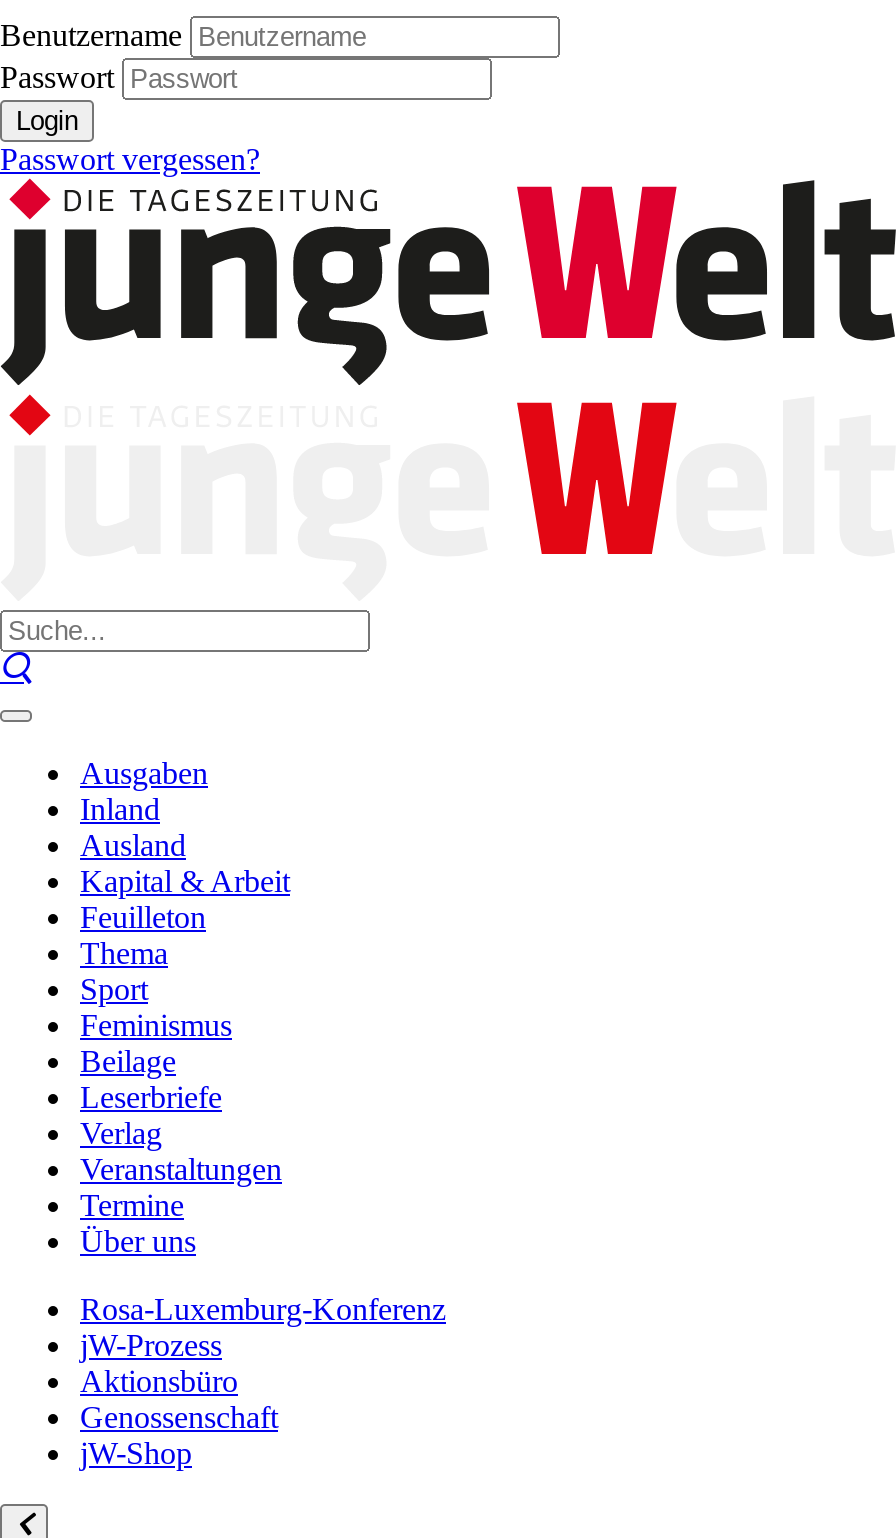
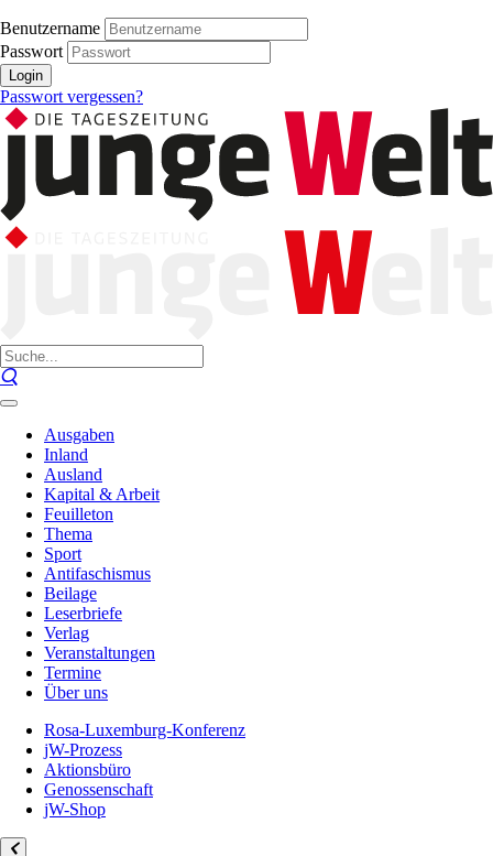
[80,1008,232,1042] Feminismus -> [44,564,151,583] Antifaschismus

